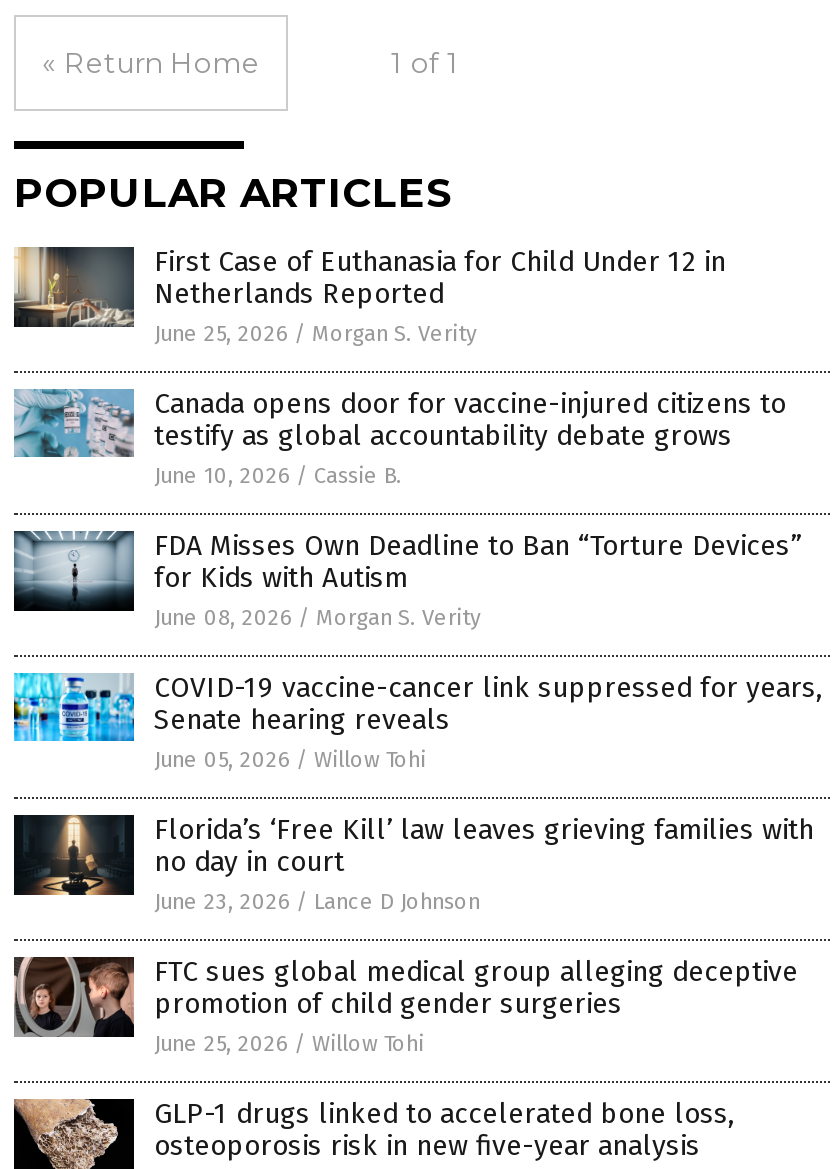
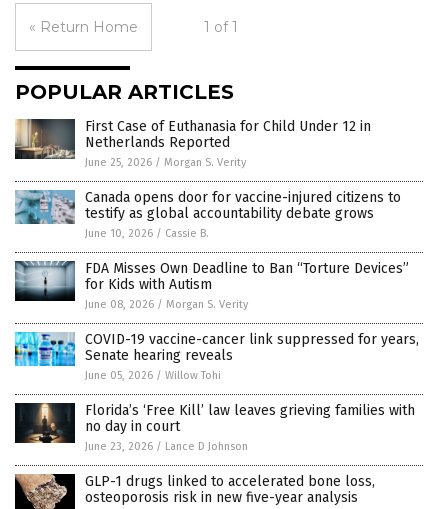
[12,955,798,1057] [image] | FTC sues global medical group alleging deceptive | promotion of child gender surgeries | June 25, 2026 / Willow Tohi -> none

